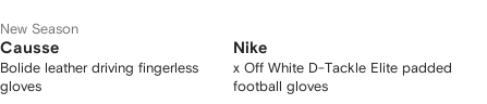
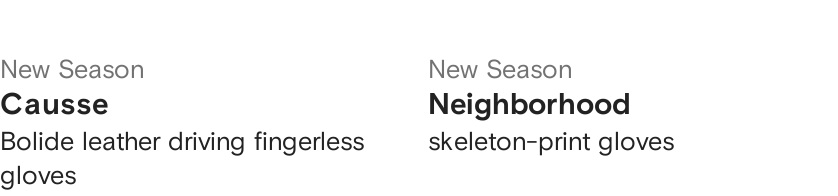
[233,40,452,93] Nike | x Off White D-Tackle Elite padded | football gloves -> [428,56,674,154] New Season | Neighborhood | skeleton-print gloves

